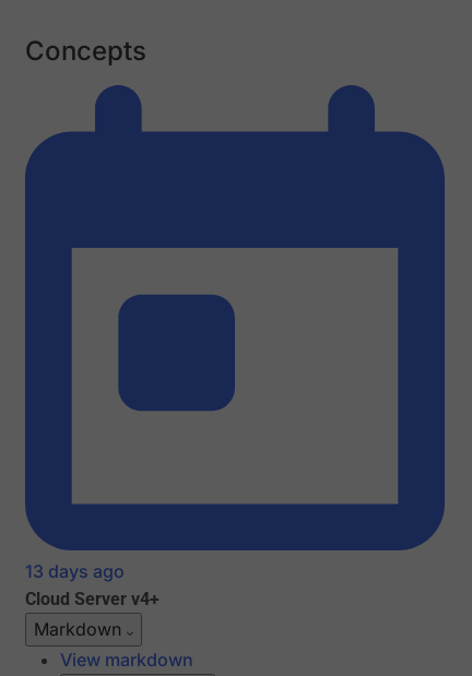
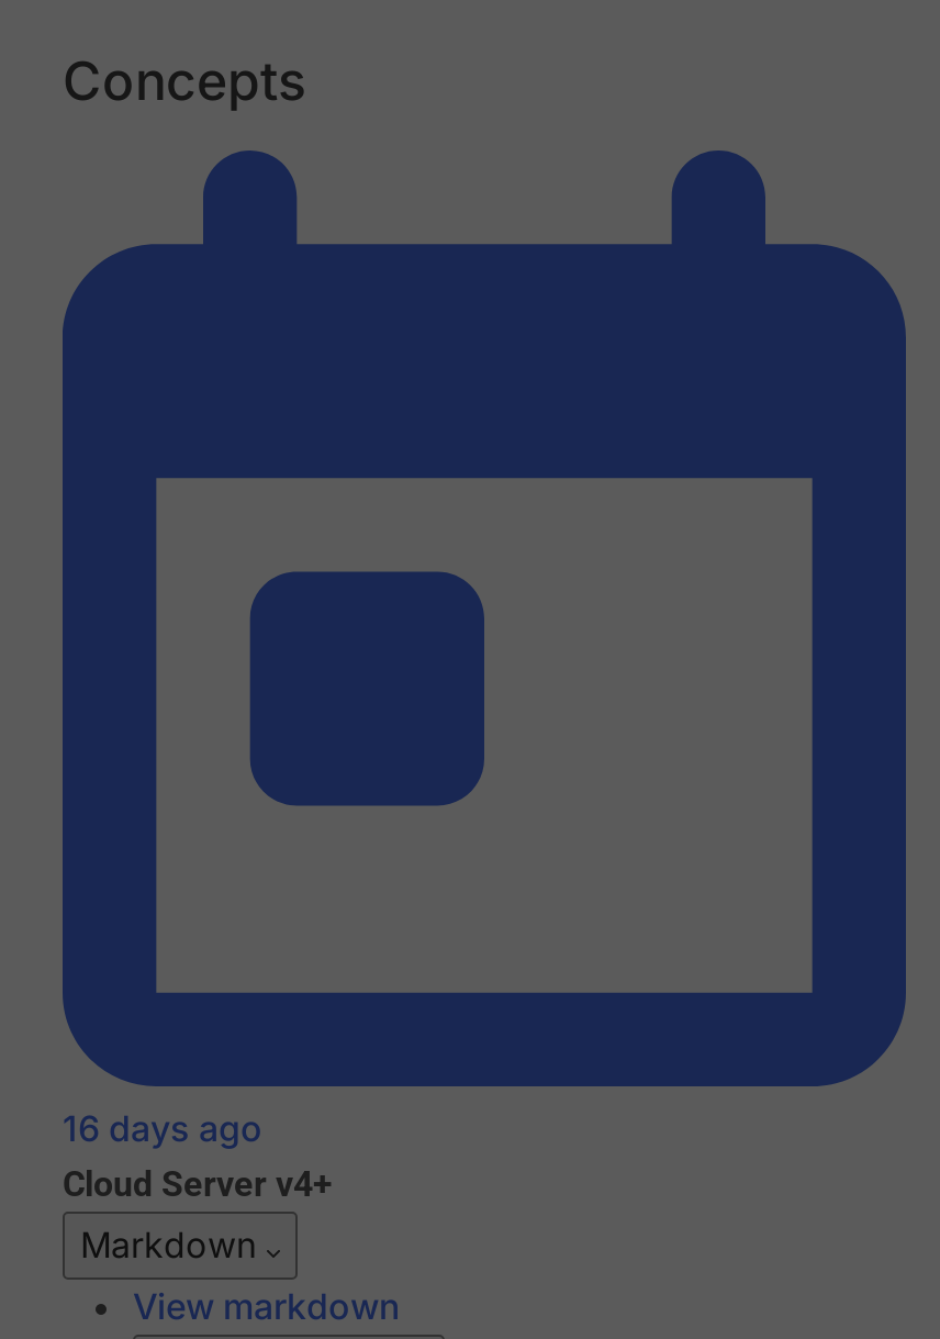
[25,561,125,583] 13 days ago -> [63,1107,262,1151] 16 days ago

